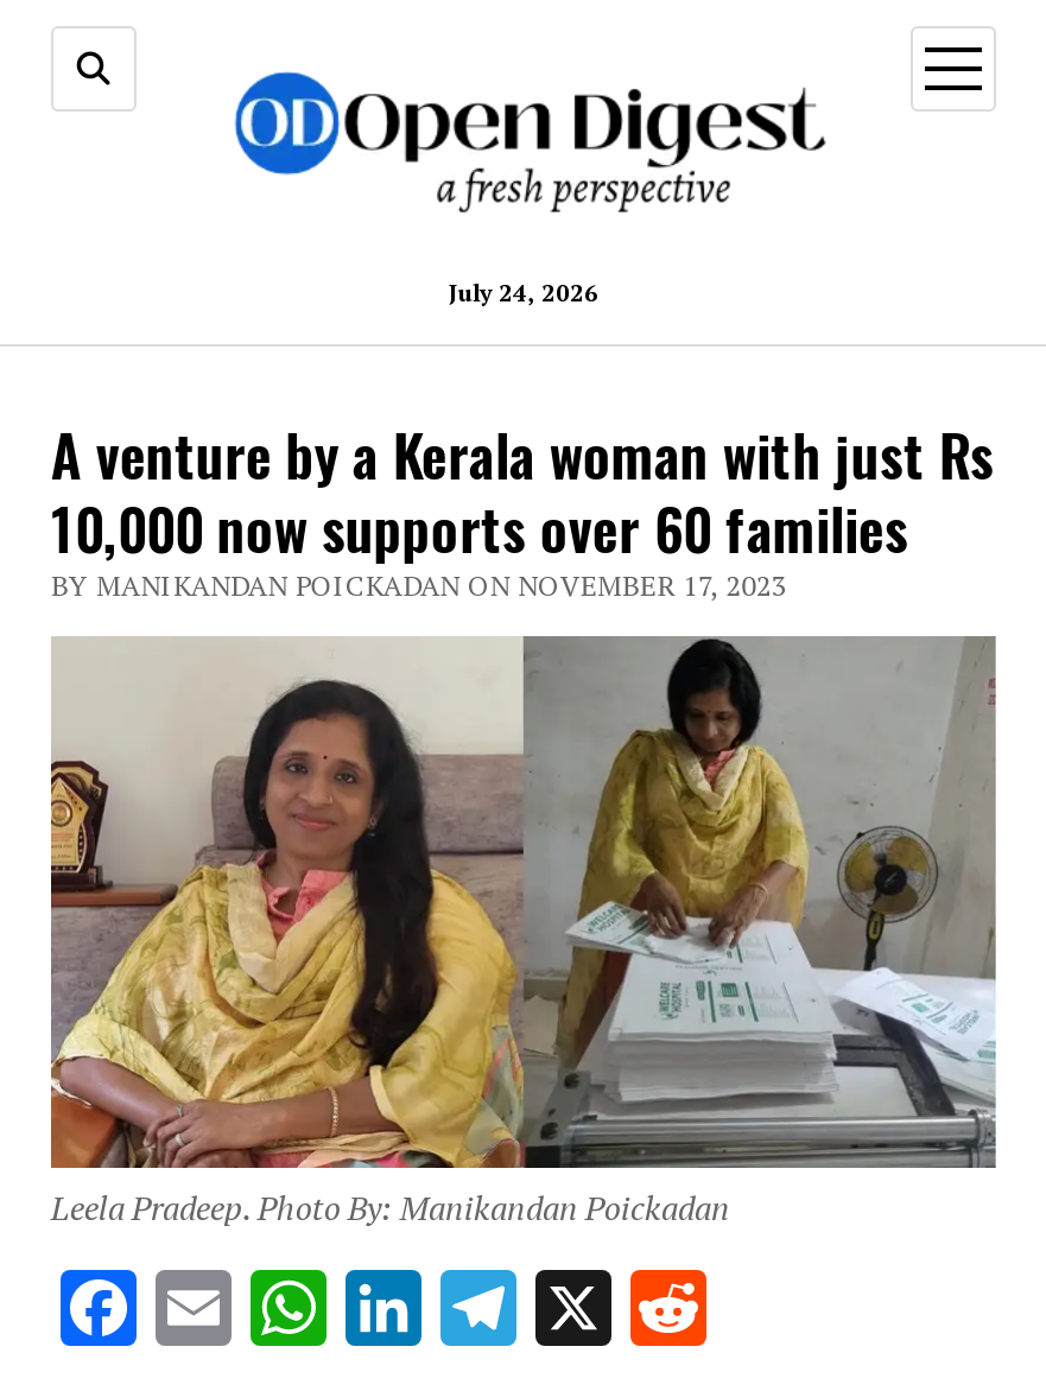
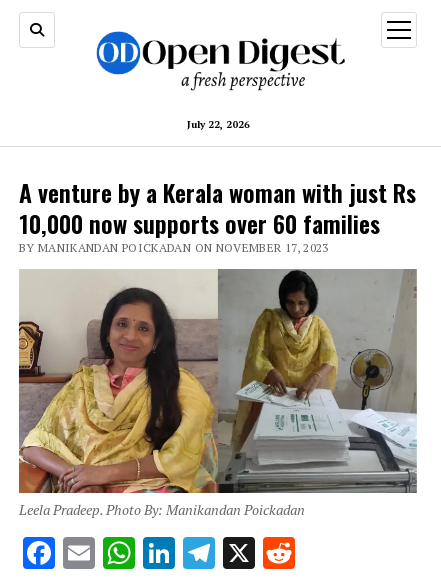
[449,278,598,309] July 24, 2026 -> [186,118,249,131] July 22, 2026

